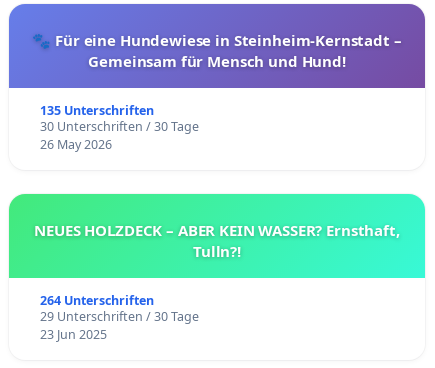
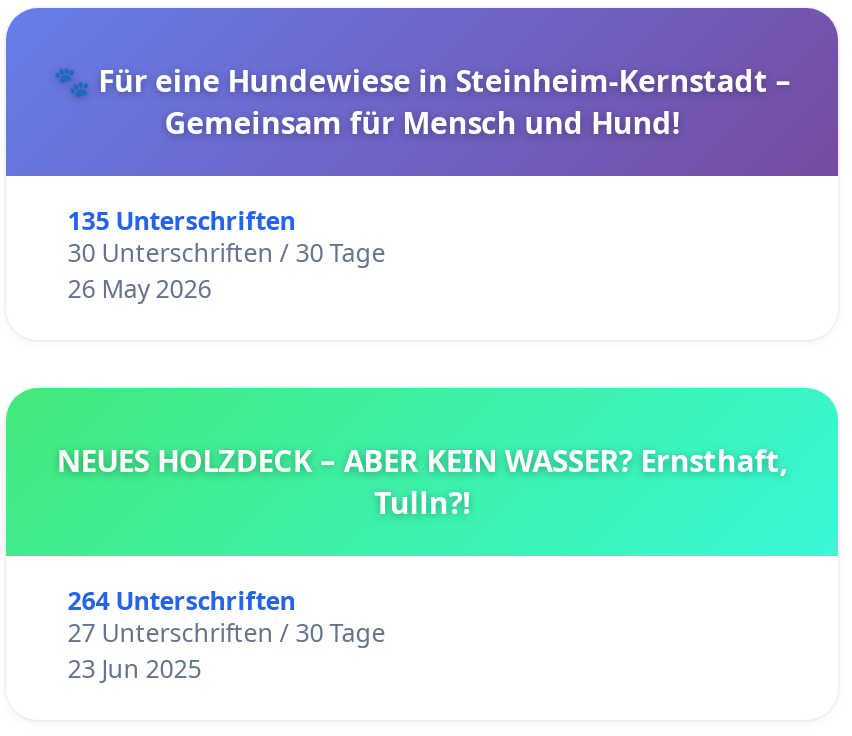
[40,308,199,325] 29 Unterschriften / 30 Tage -> [68,616,386,650] 27 Unterschriften / 30 Tage

